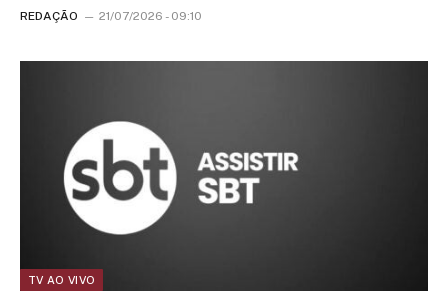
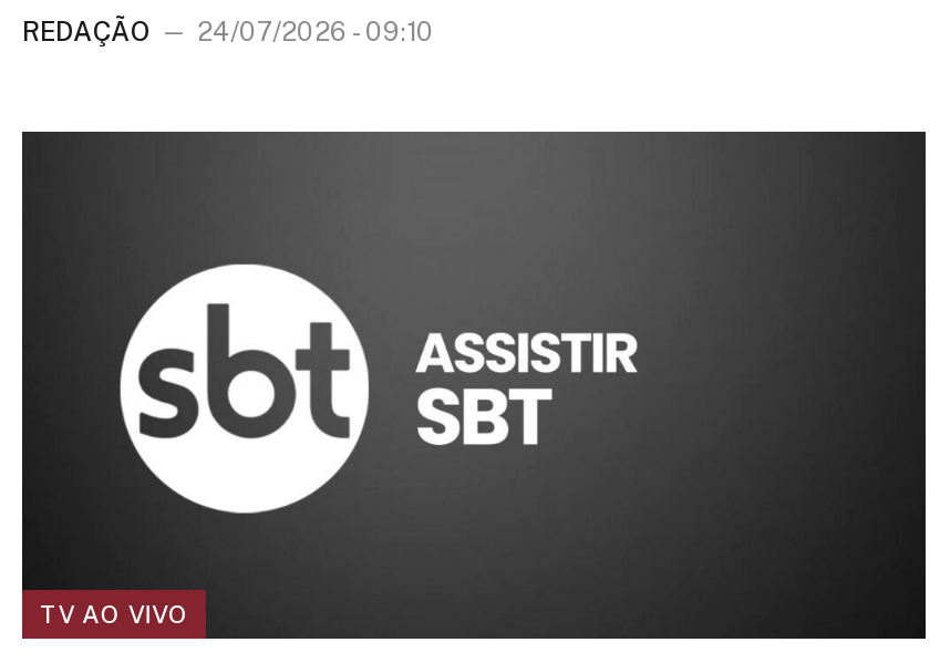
[20,9,202,23] REDAÇÃO 21/07/2026 - 09:10 -> [22,15,434,46] REDAÇÃO 24/07/2026 - 09:10

